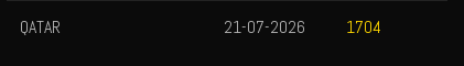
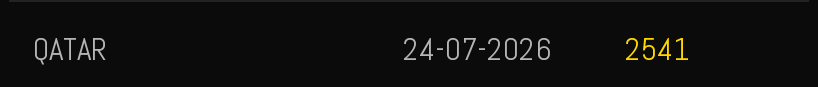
[224,16,305,38] 21-07-2026 -> [403,30,551,70] 24-07-2026
[346,17,381,39] 1704 -> [625,31,689,71] 2541

